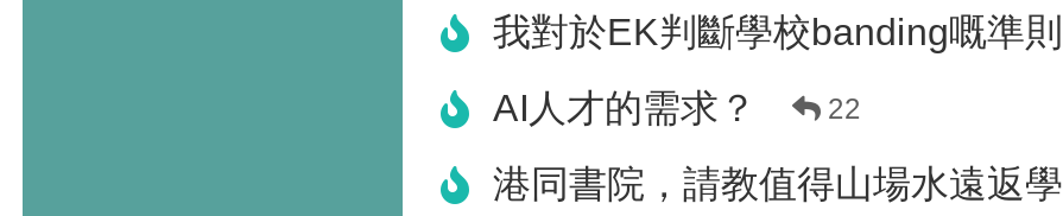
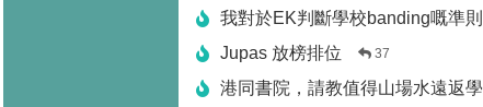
[493,88,861,128] AI人才的需求？ | 22 -> [220,44,390,62] Jupas 放榜排位 | 37

